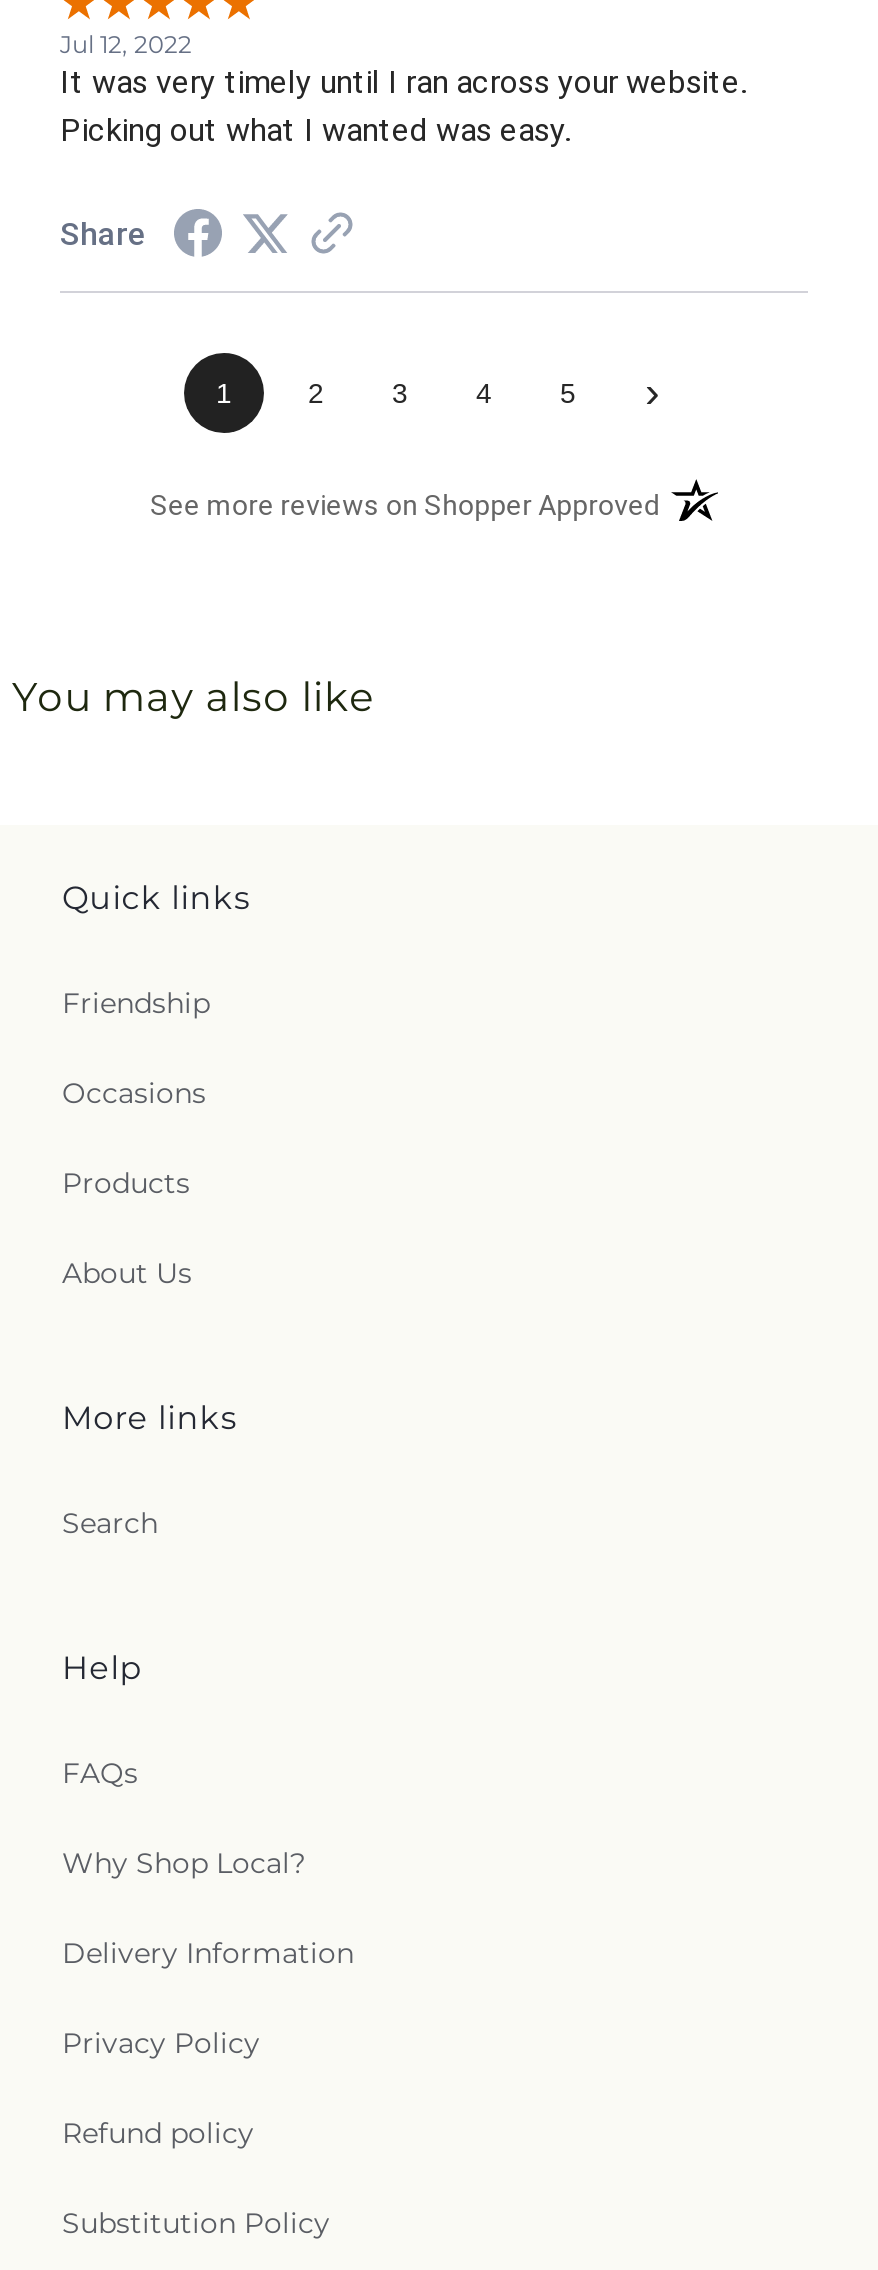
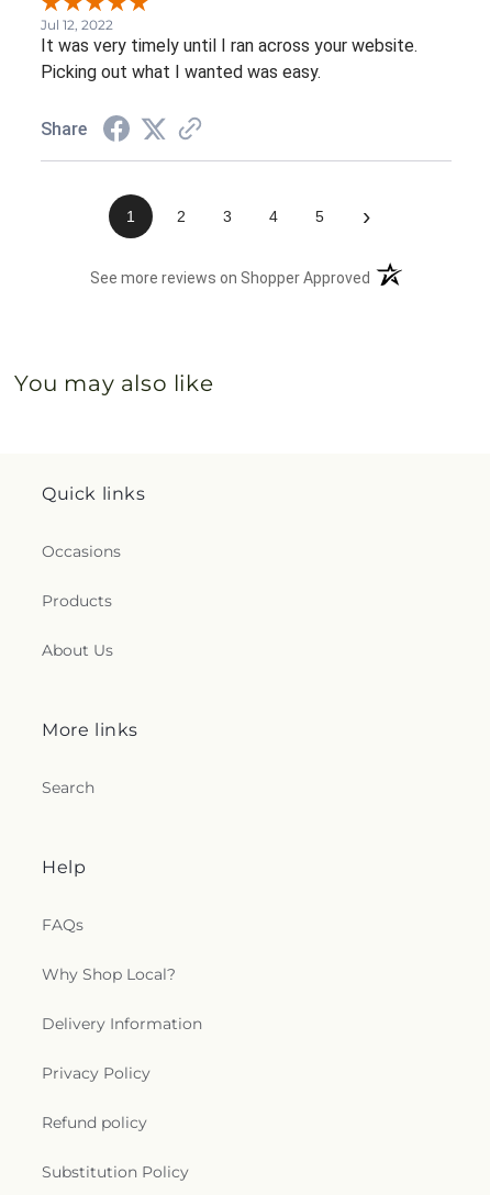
[62,986,210,1022] Friendship -> none

